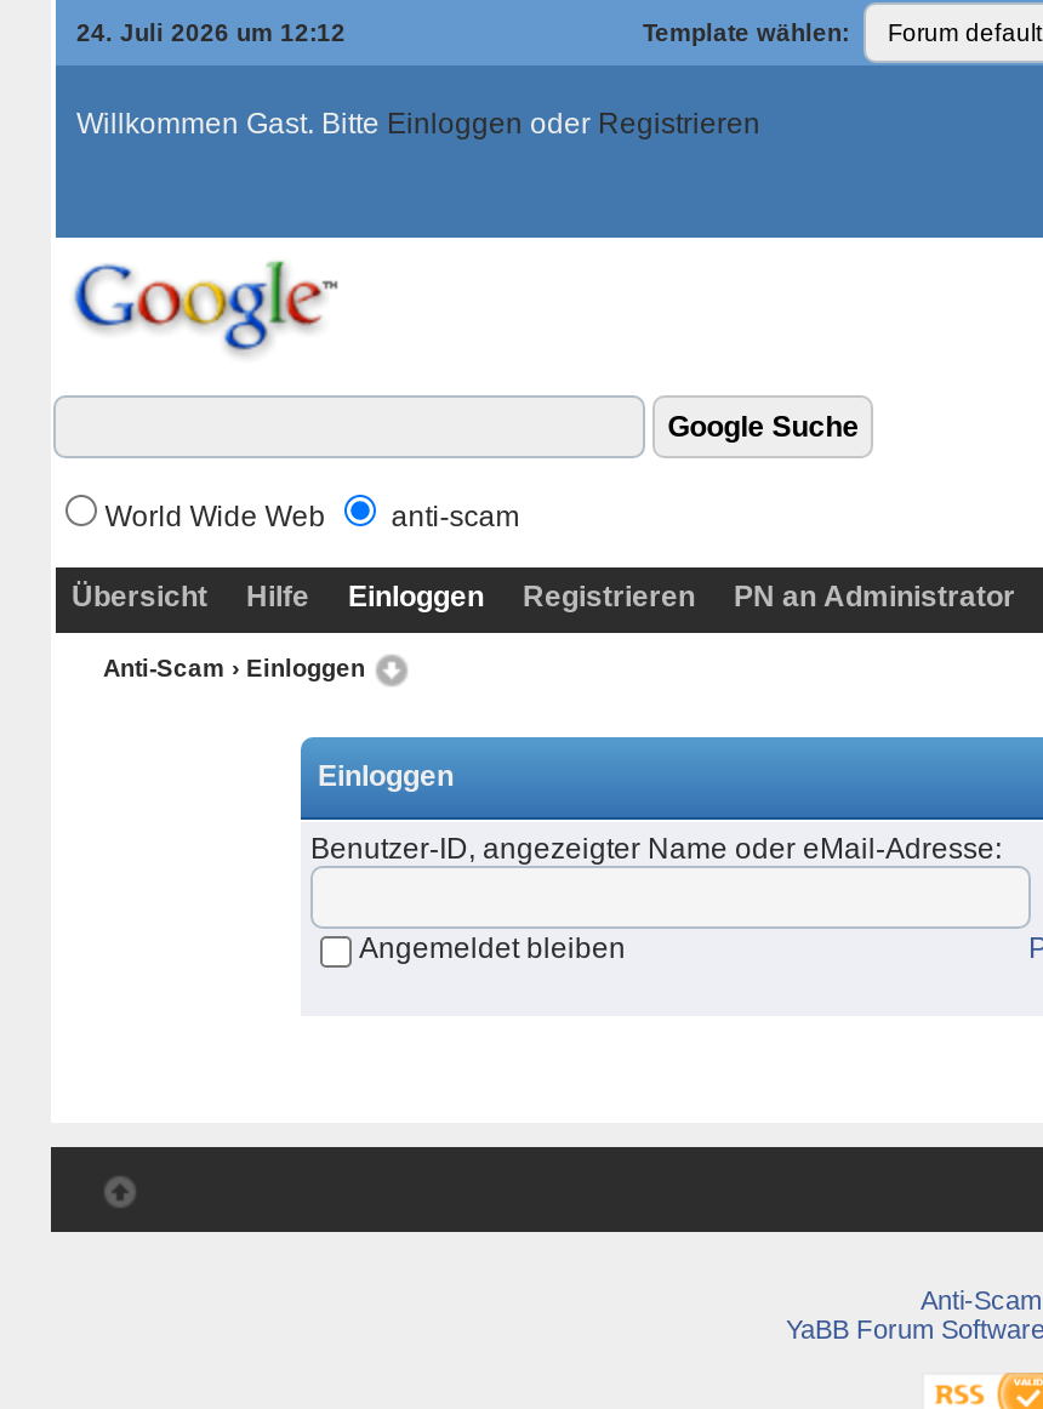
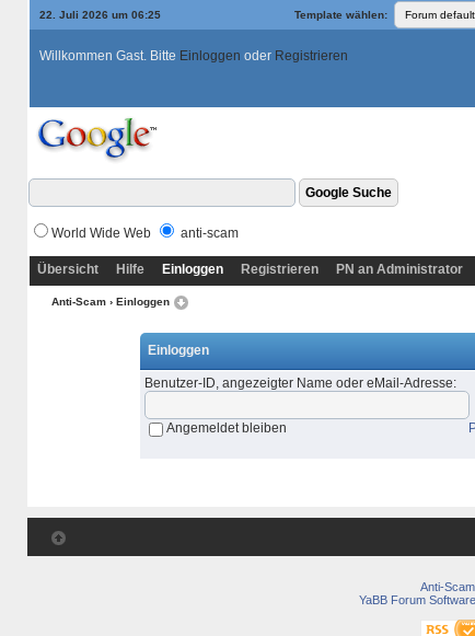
[76,19,346,46] 24. Juli 2026 um 12:12 -> [39,9,160,21] 22. Juli 2026 um 06:25

